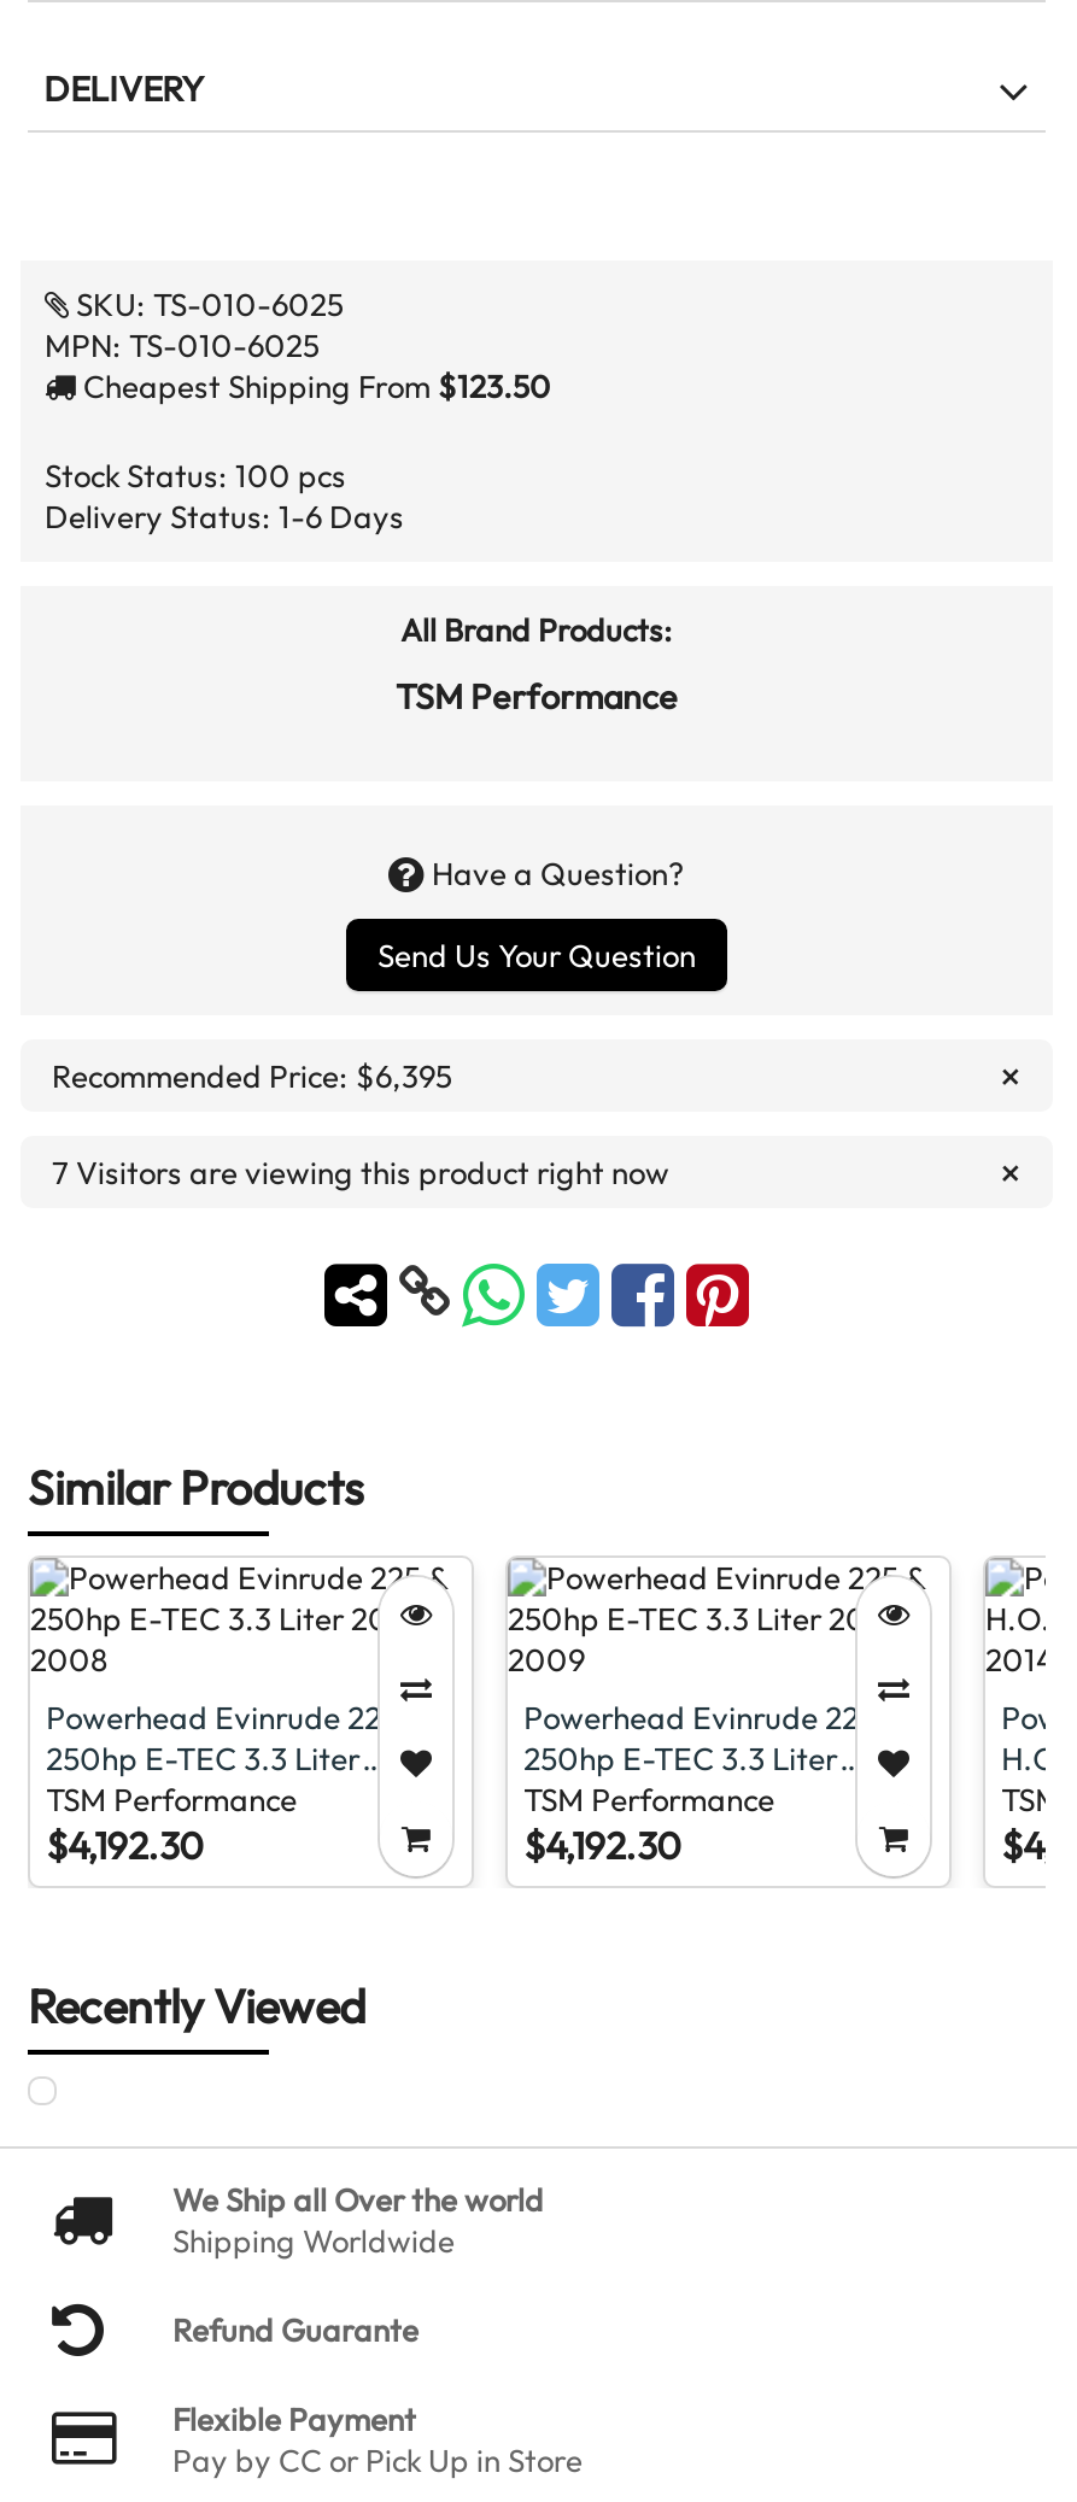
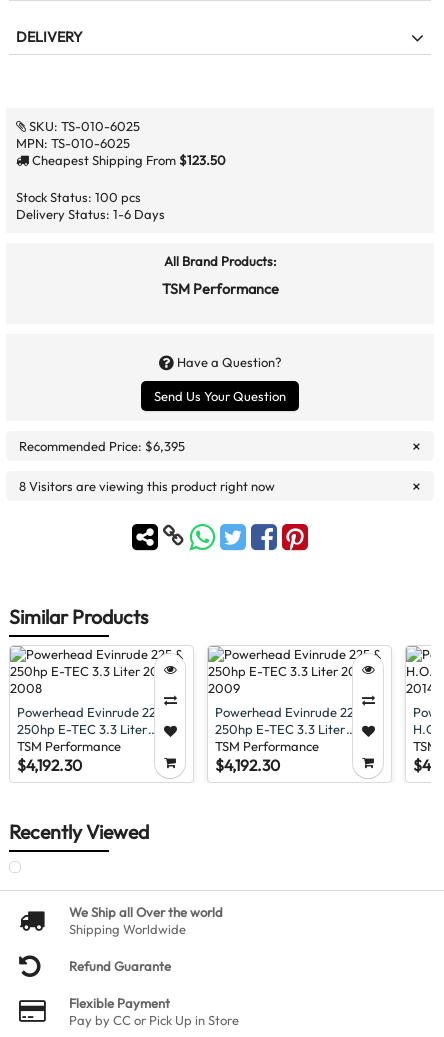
[52,1152,669,1191] 7 Visitors are viewing this product right now -> [19,478,275,494] 8 Visitors are viewing this product right now

